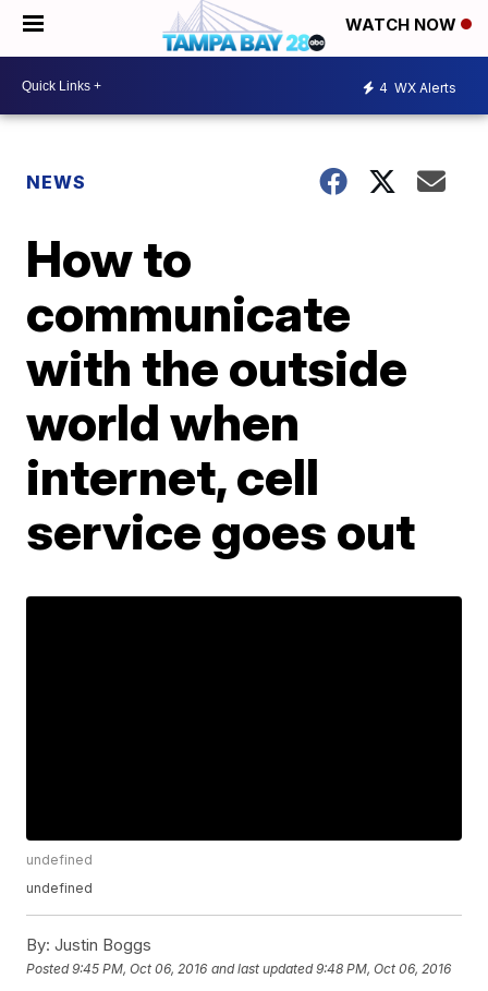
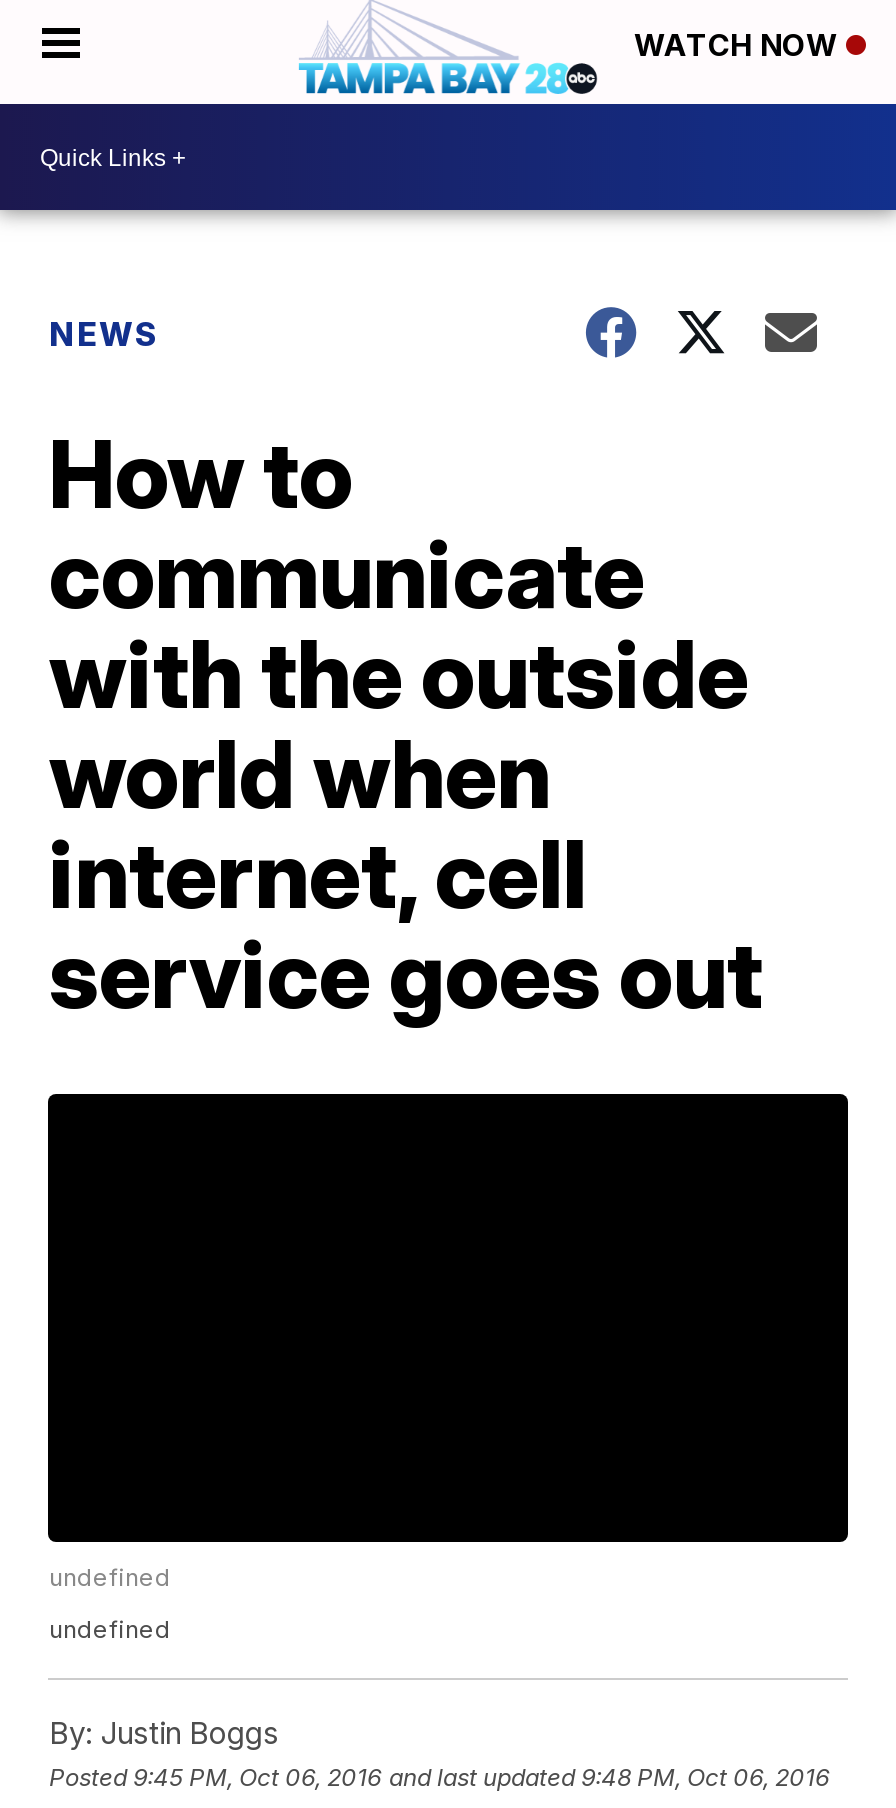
[379,79,456,95] 4 WX Alerts -> none

